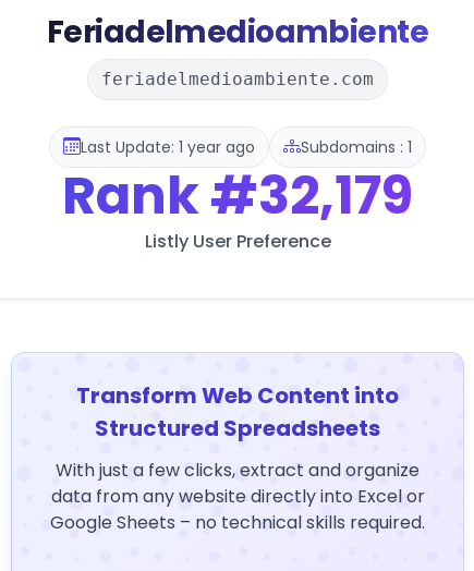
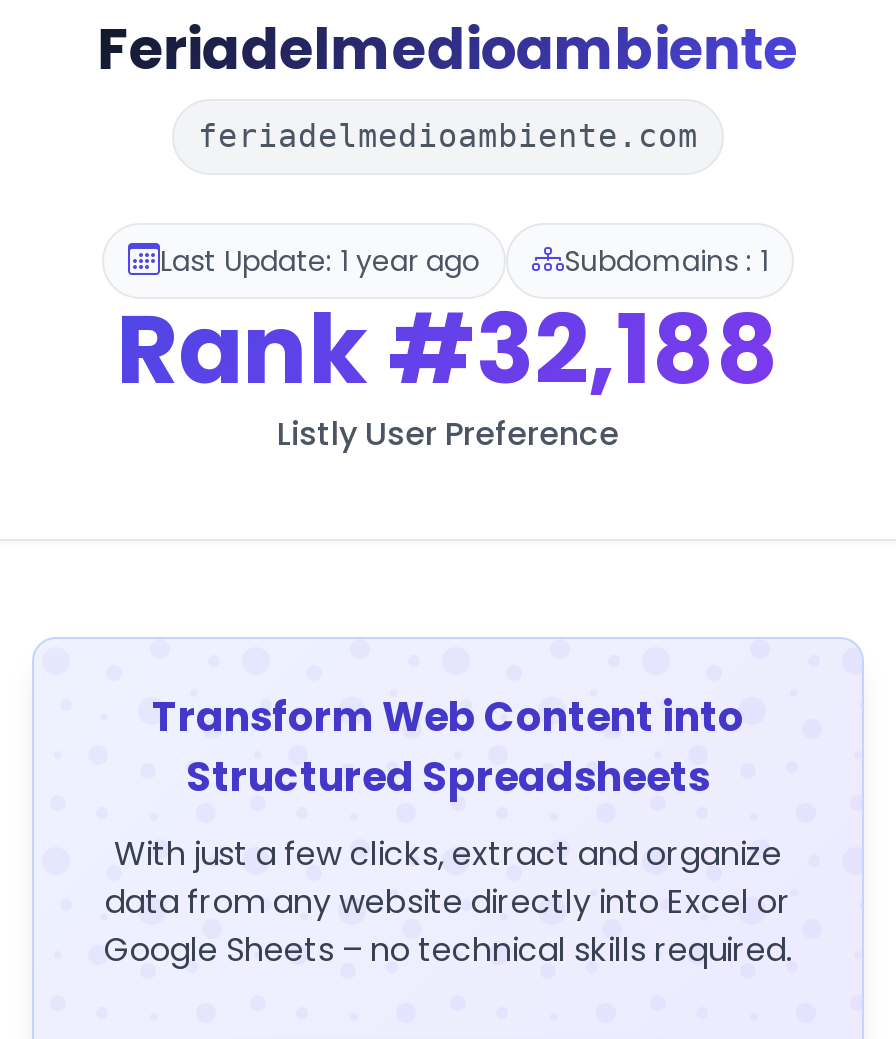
[62,159,413,232] Rank #32,179 -> [116,283,780,417] Rank #32,188

